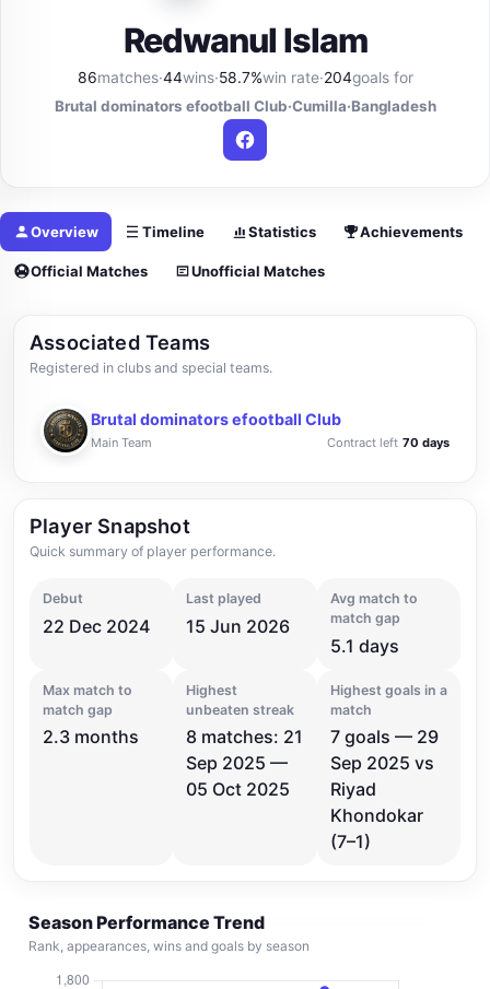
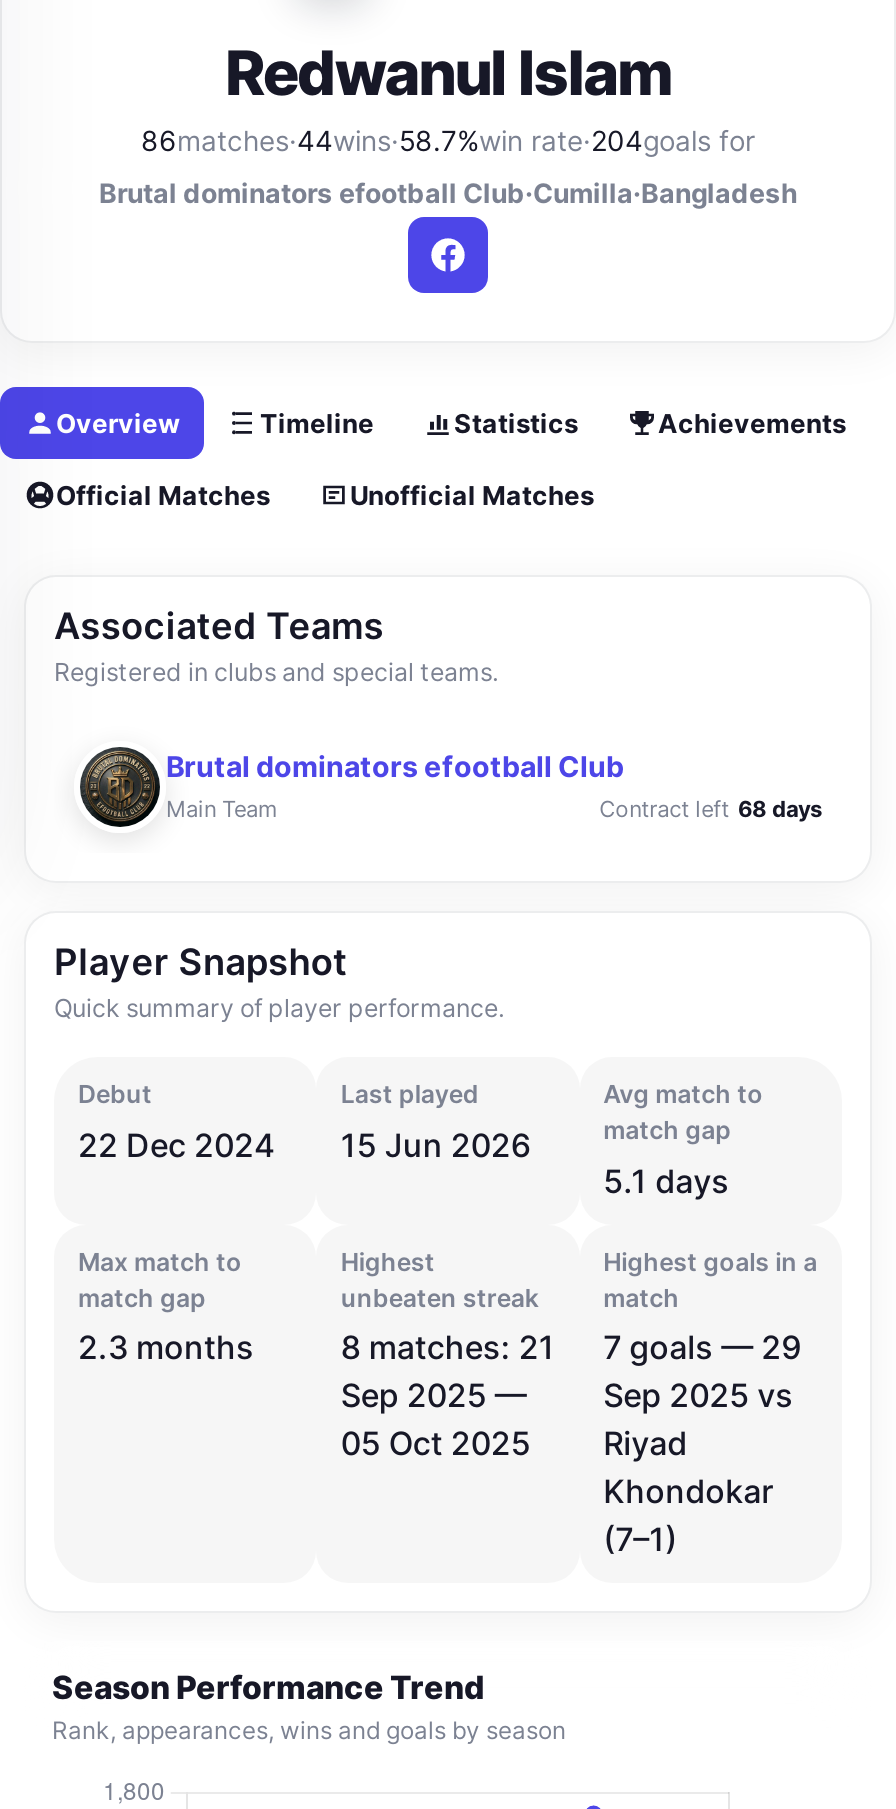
[327,434,450,450] Contract left 70 days -> [599,794,822,822] Contract left 68 days

